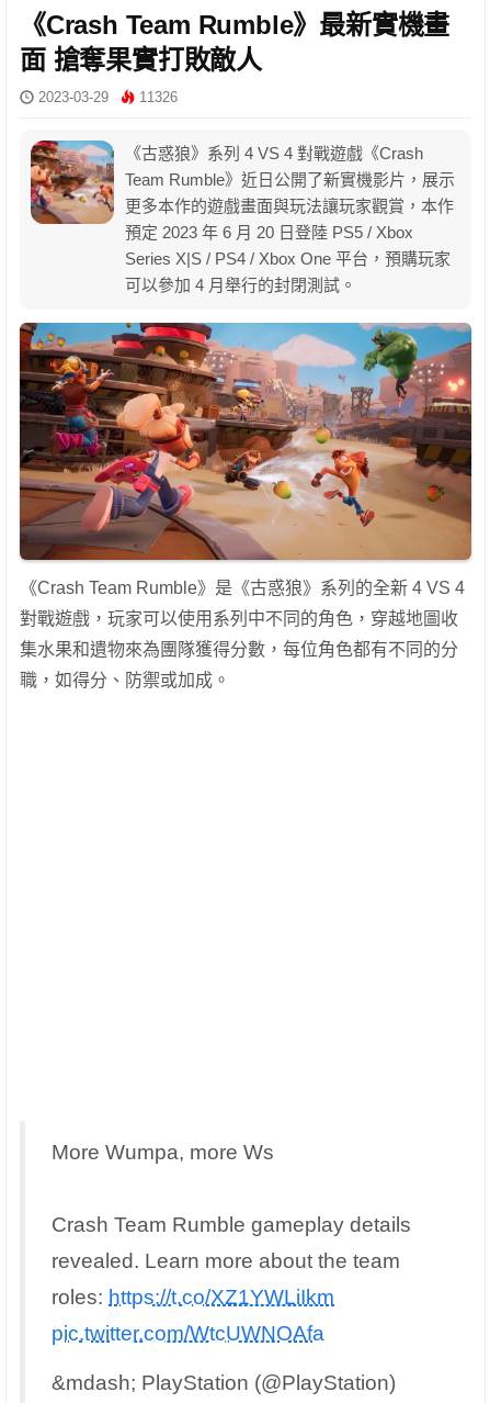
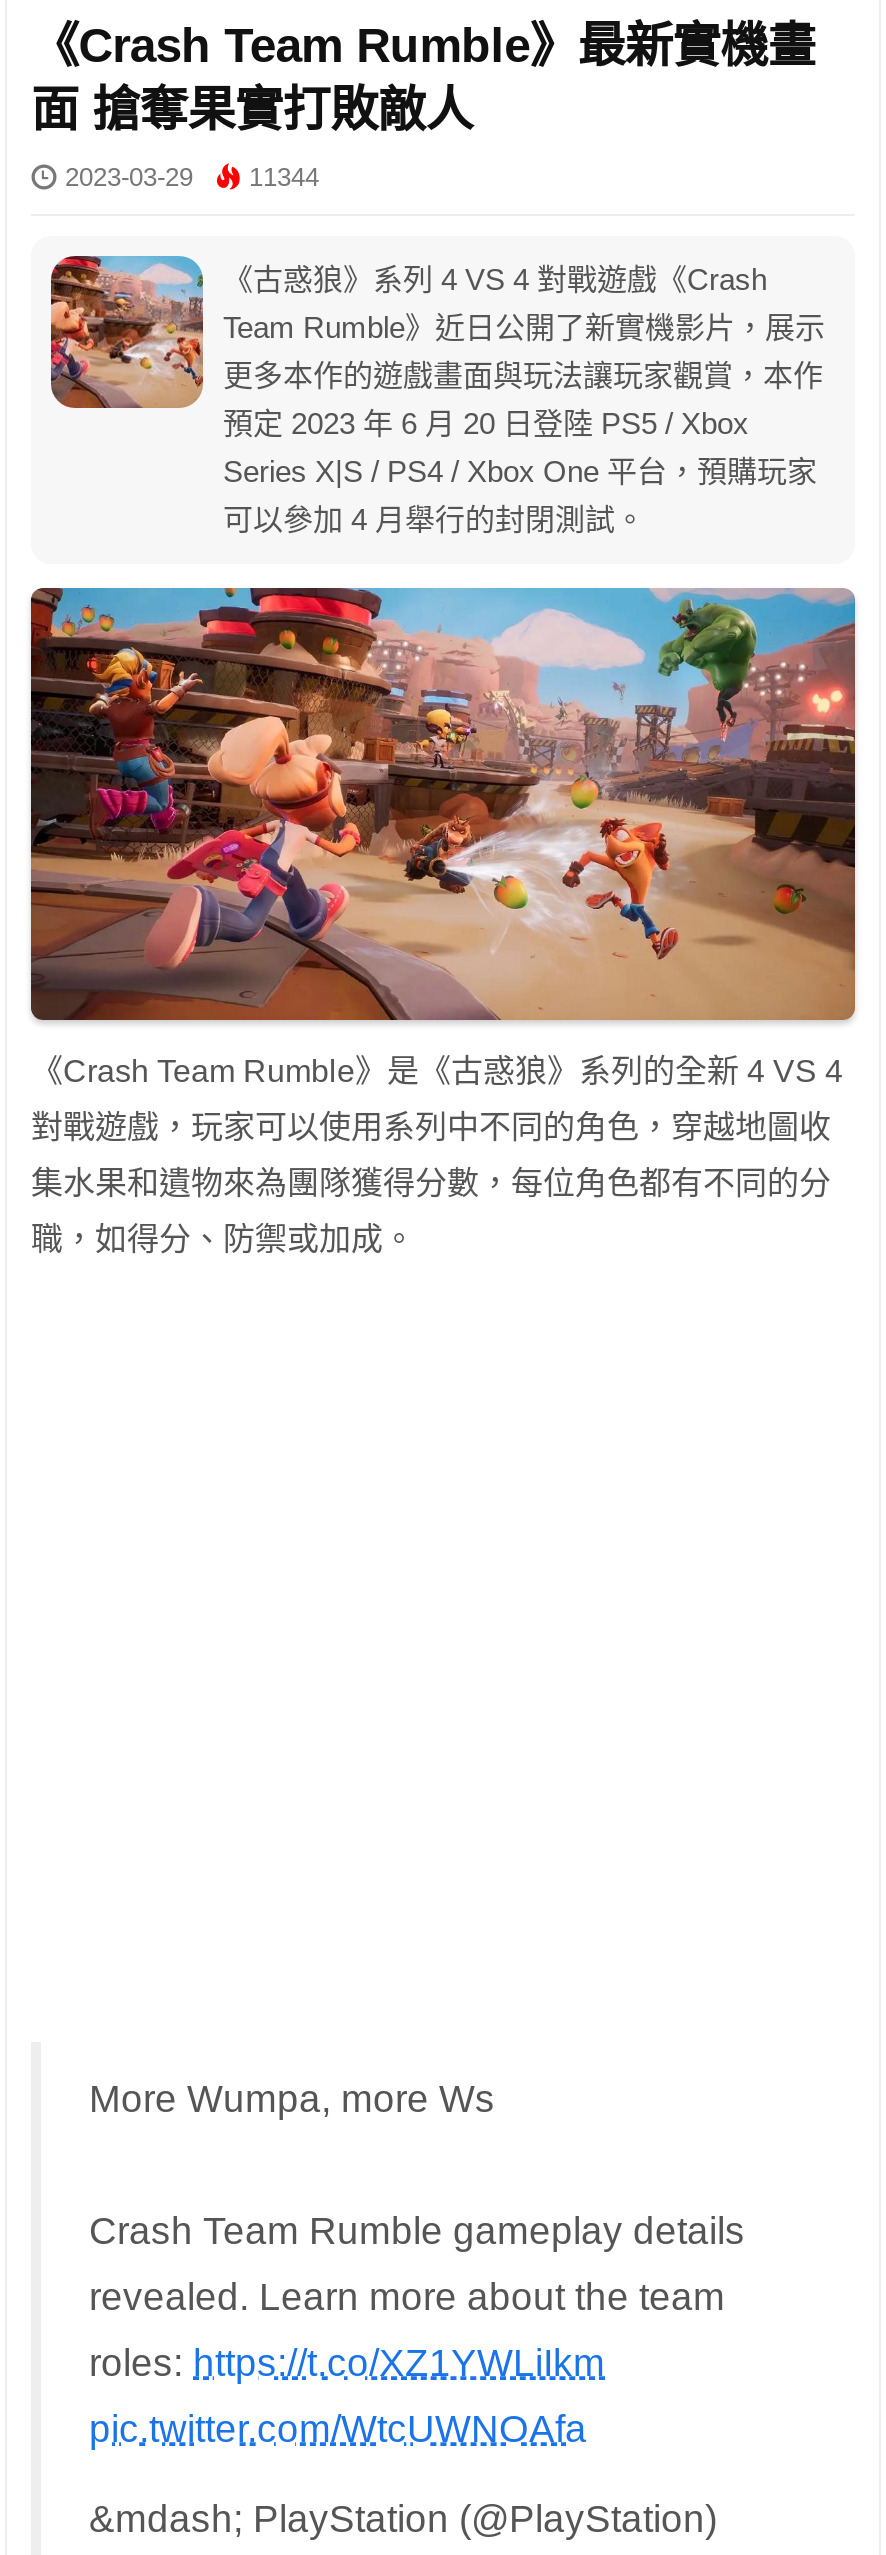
[38,89,178,105] 2023-03-29 11326 -> [65,162,319,192] 2023-03-29 11344

